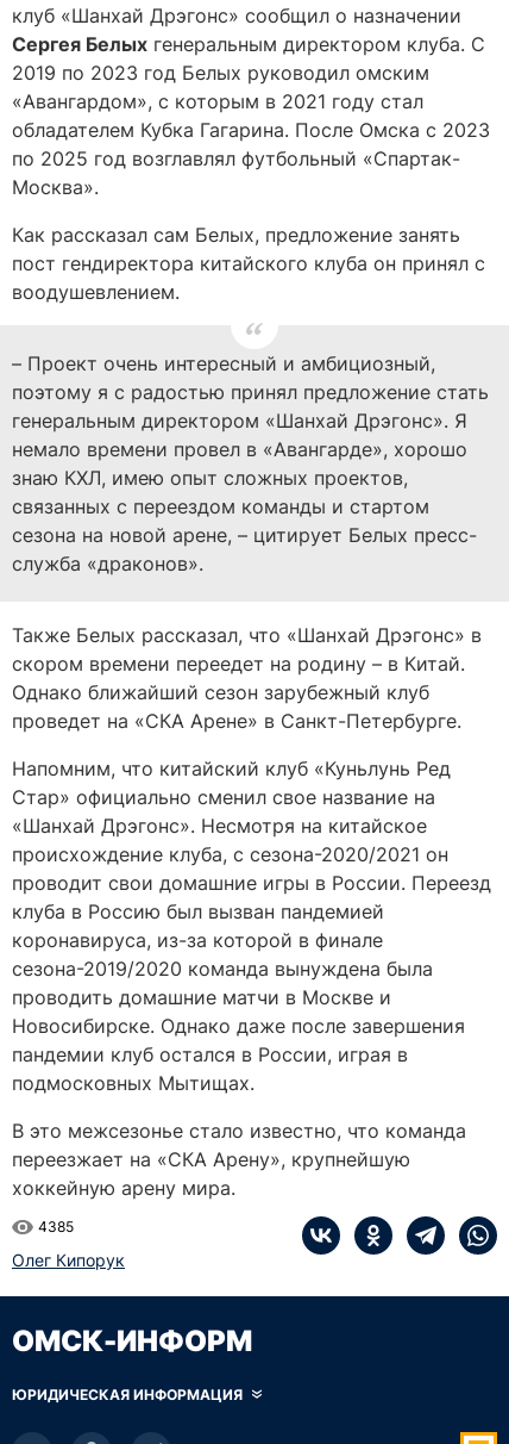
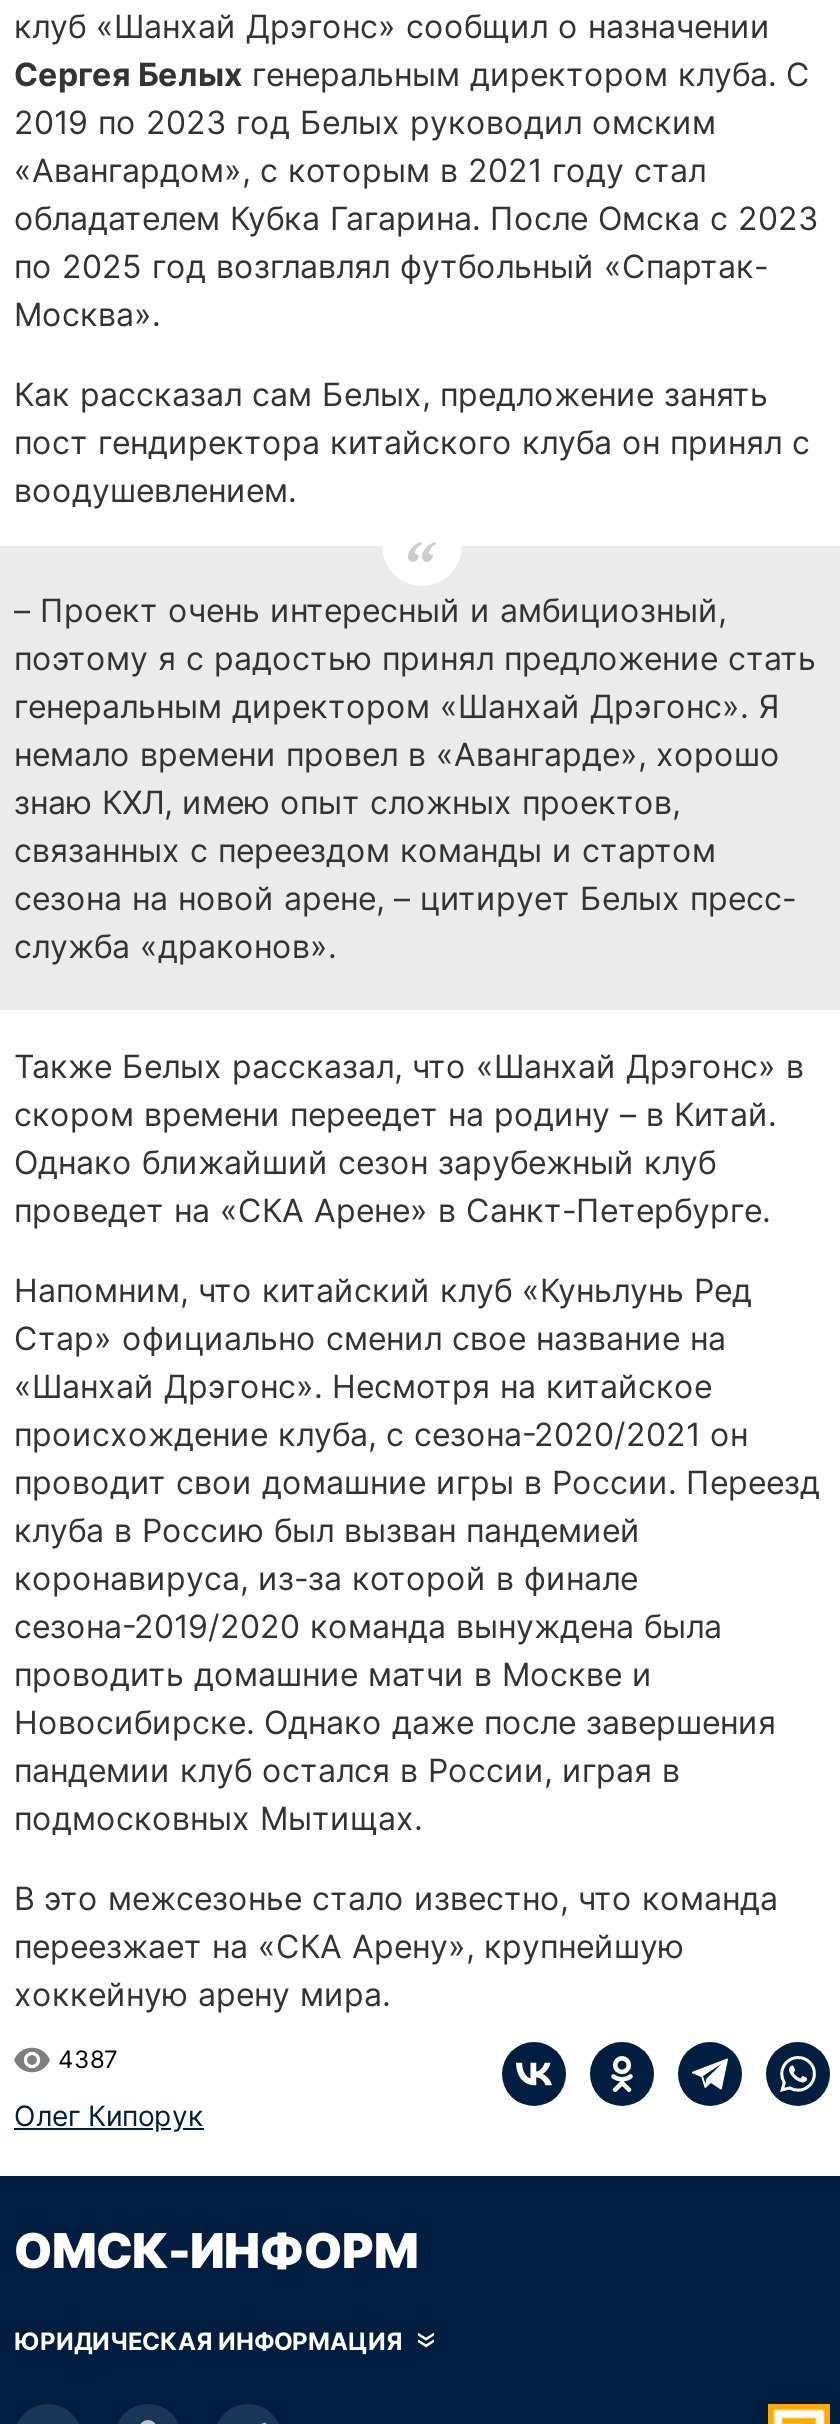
[38,1218,74,1235] 4385 -> [58,2044,118,2074] 4387

